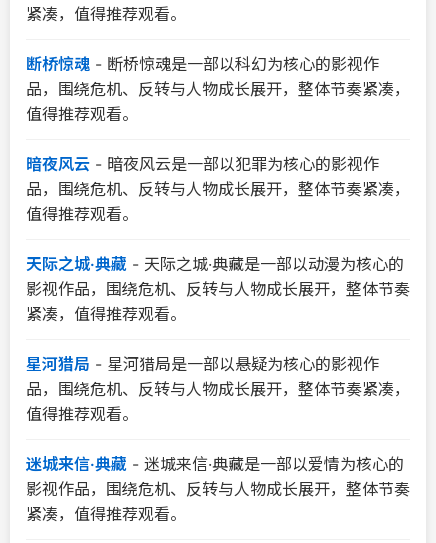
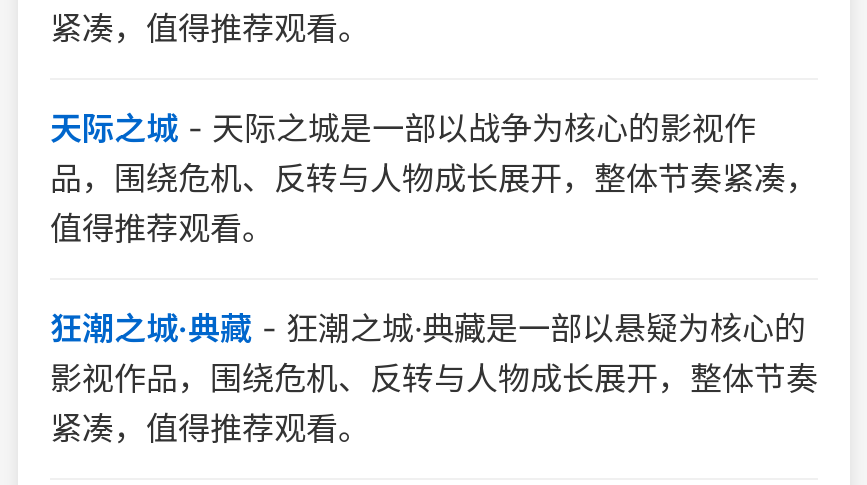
[26,54,379,74] 断桥惊魂-断桥惊魂是一部以科幻为核心的影视作 -> [50,108,756,148] 天际之城-天际之城是一部以战争为核心的影视作
[26,154,410,474] 暗夜风云-暗夜风云是一部以犯罪为核心的影视作 | 品，围绕危机、反转与人物成长展开，整体节奏紧凑， | 值得推荐观看。 | 天际之城·典藏-天际之城·典藏是一部以动漫为核心的 | 影视作品，围绕危机、反转与人物成长展开，整体节奏 | 紧凑，值得推荐观看。 | 星河猎局-星河猎局是一部以悬疑为核心的影视作 | 品，围绕危机、反转与人物成长展开，整体节奏紧凑， | 值得推荐观看。 | 迷城来信·典藏-迷城来信·典藏是一部以爱情为核心的 -> [50,308,806,348] 狂潮之城·典藏-狂潮之城·典藏是一部以悬疑为核心的

